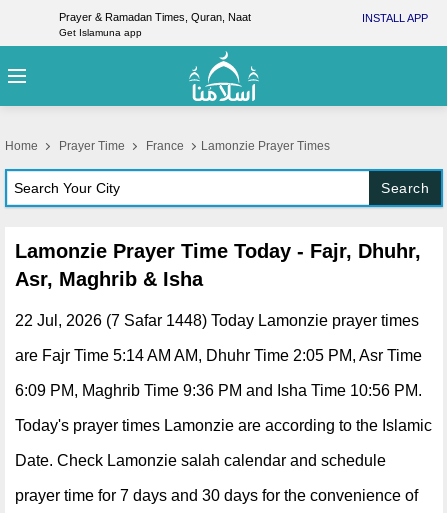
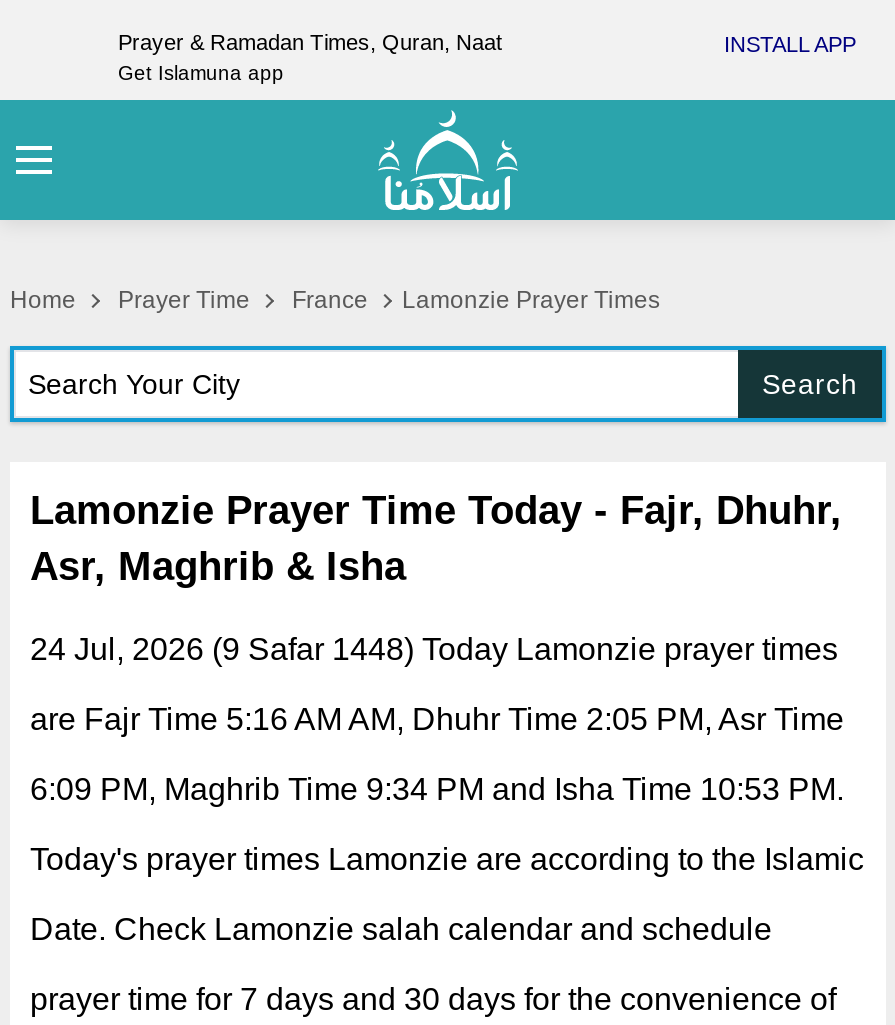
[15,312,419,329] 22 Jul, 2026 (7 Safar 1448) Today Lamonzie prayer times -> [30,632,838,666] 24 Jul, 2026 (9 Safar 1448) Today Lamonzie prayer times
[15,347,422,364] are Fajr Time 5:14 AM AM, Dhuhr Time 2:05 PM, Asr Time -> [30,702,844,736] are Fajr Time 5:16 AM AM, Dhuhr Time 2:05 PM, Asr Time
[15,382,422,399] 6:09 PM, Maghrib Time 9:36 PM and Isha Time 10:56 PM. -> [30,772,844,806] 6:09 PM, Maghrib Time 9:34 PM and Isha Time 10:53 PM.

